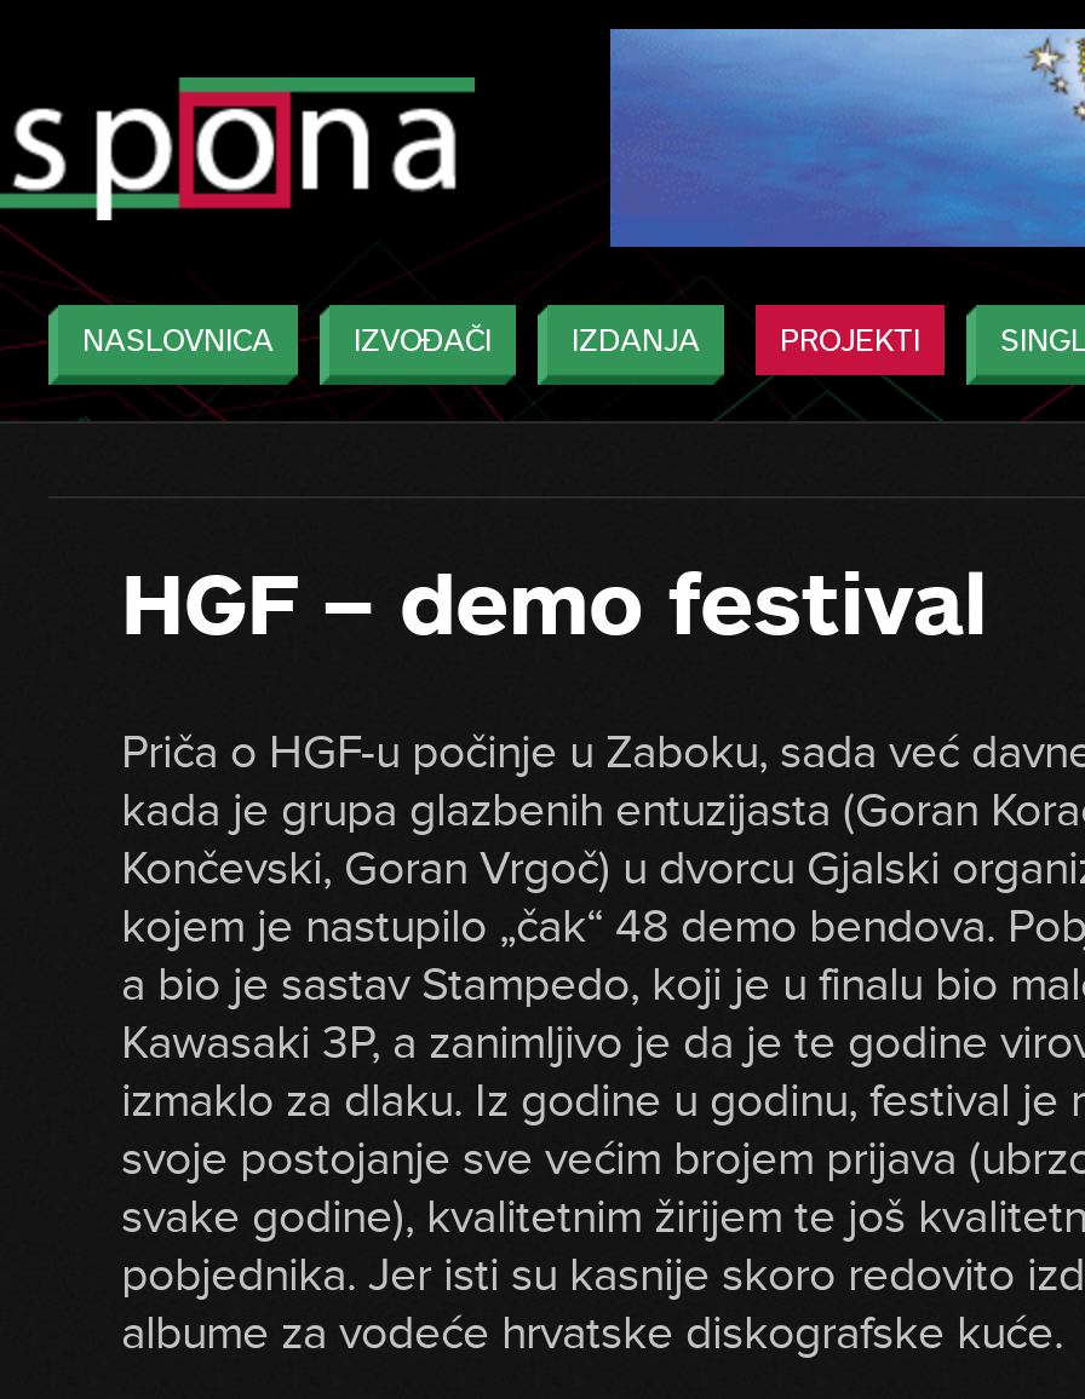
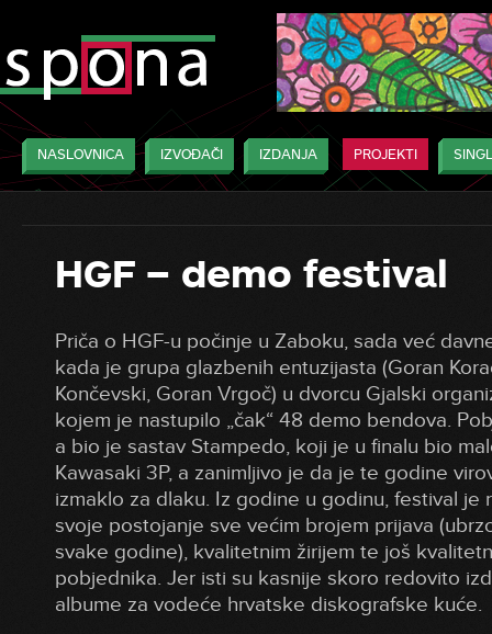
[608,27,1078,249] [image] -> [276,12,489,113] [image]

